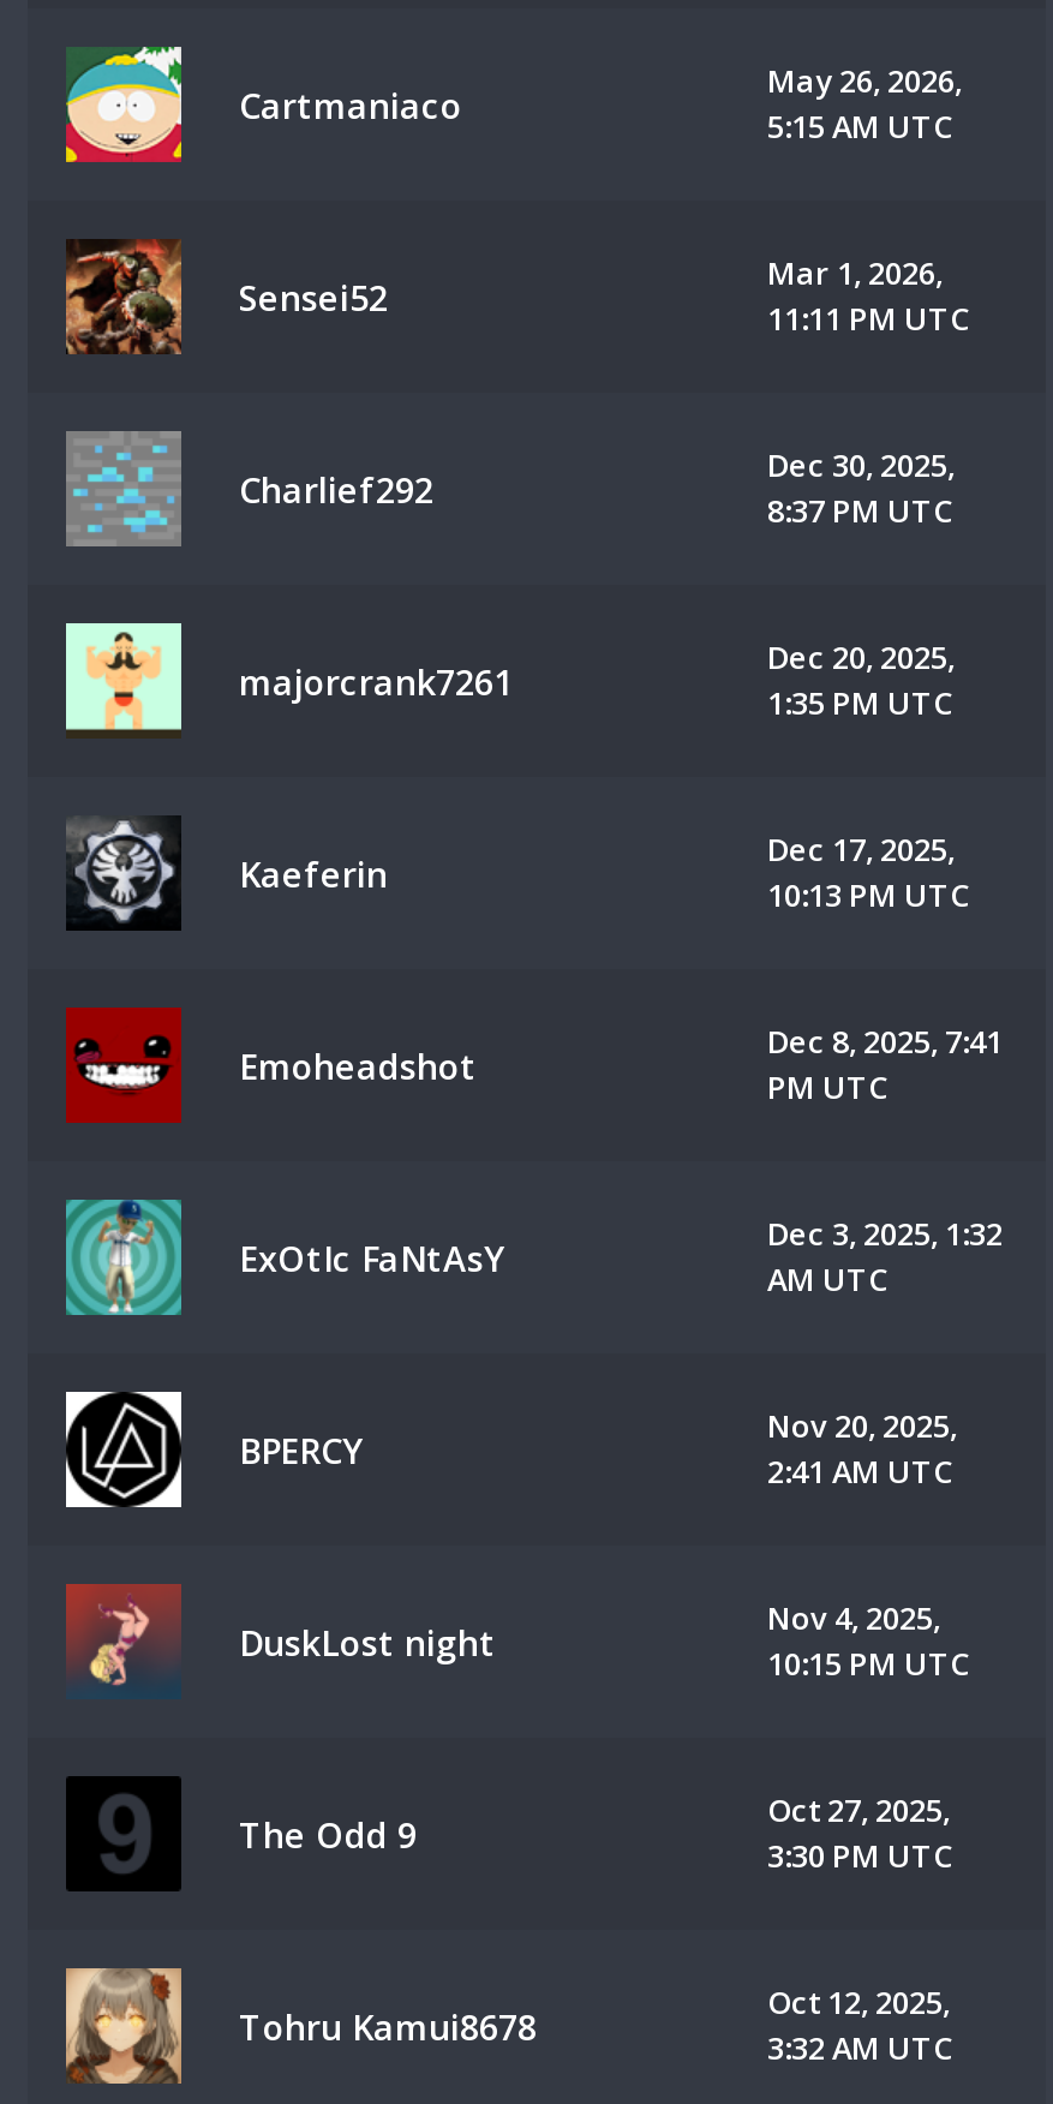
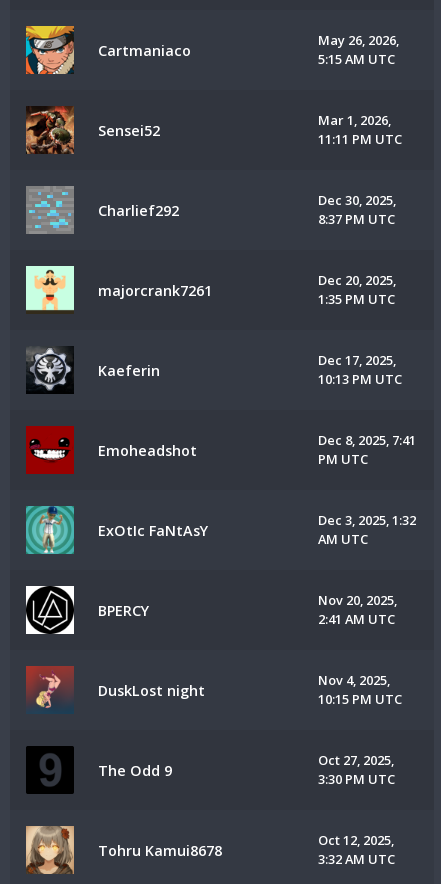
[64,44,184,165] [image] -> [25,25,75,75] [image]

